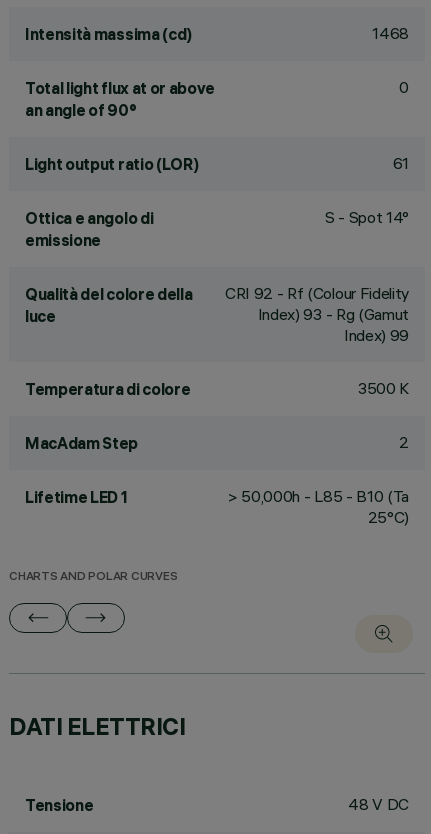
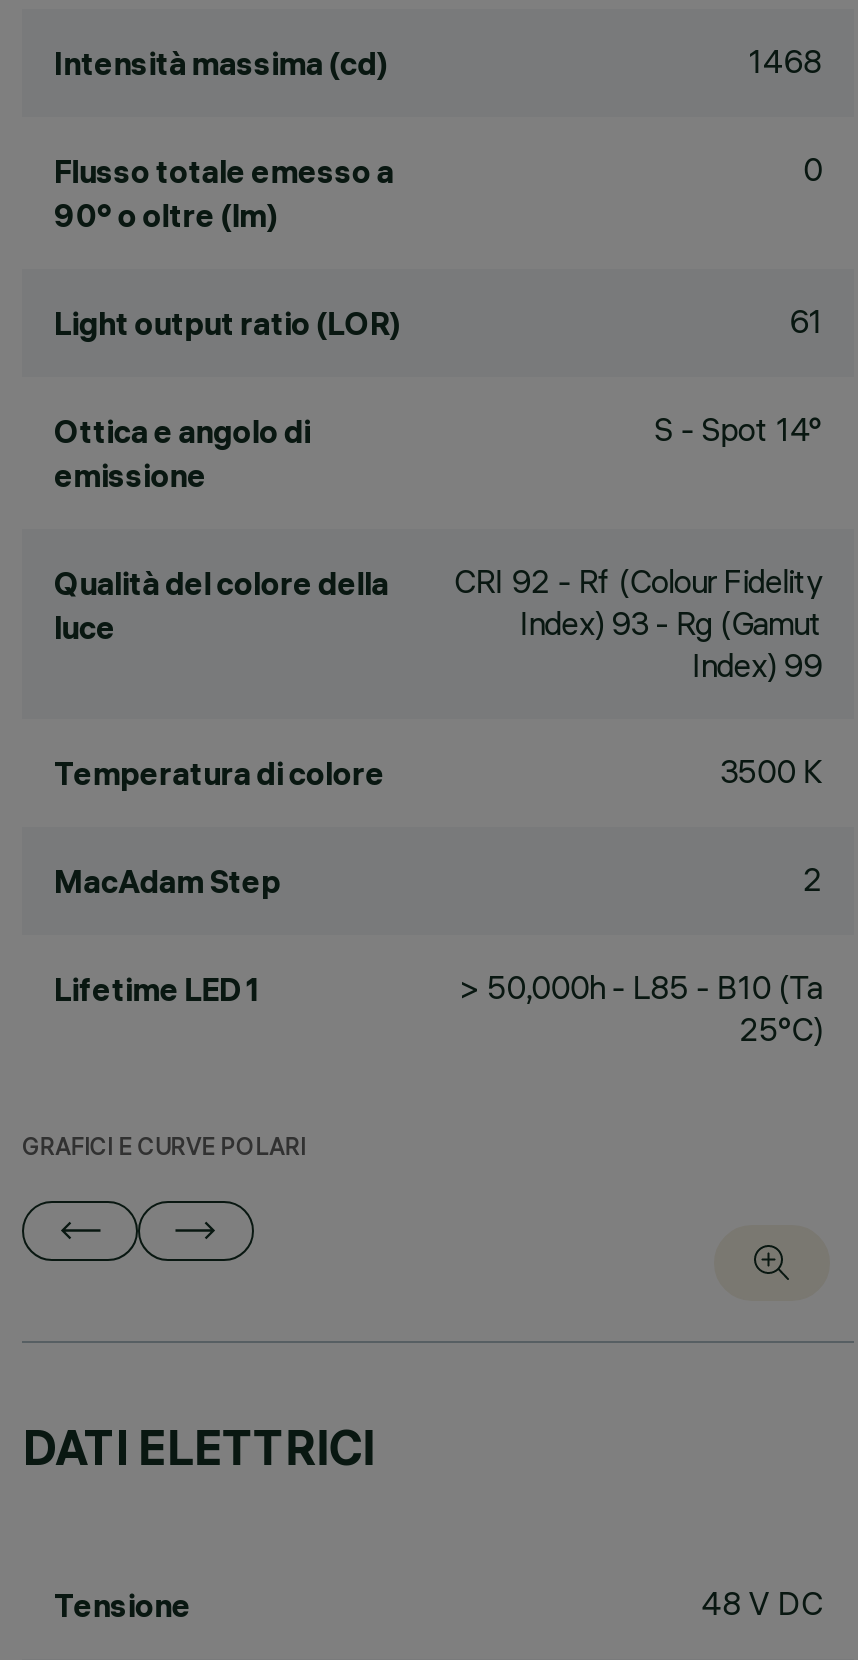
[25,78,215,120] Total light flux at or above | an angle of 90° -> [54,151,394,235] Flusso totale emesso a | 90° o oltre (lm)
[9,571,177,584] CHARTS AND POLAR CURVES -> [22,1137,305,1163] GRAFICI E CURVE POLARI

